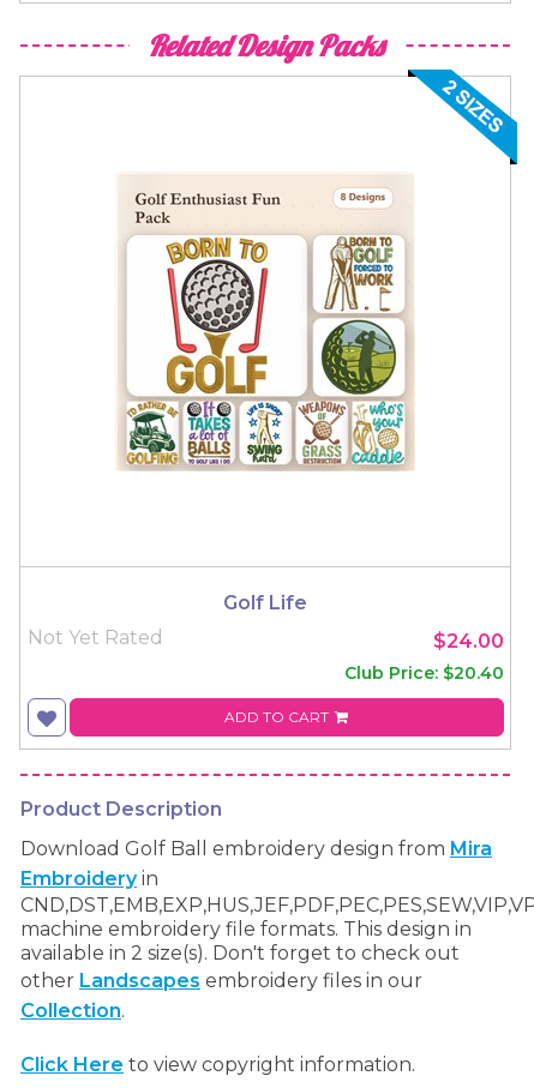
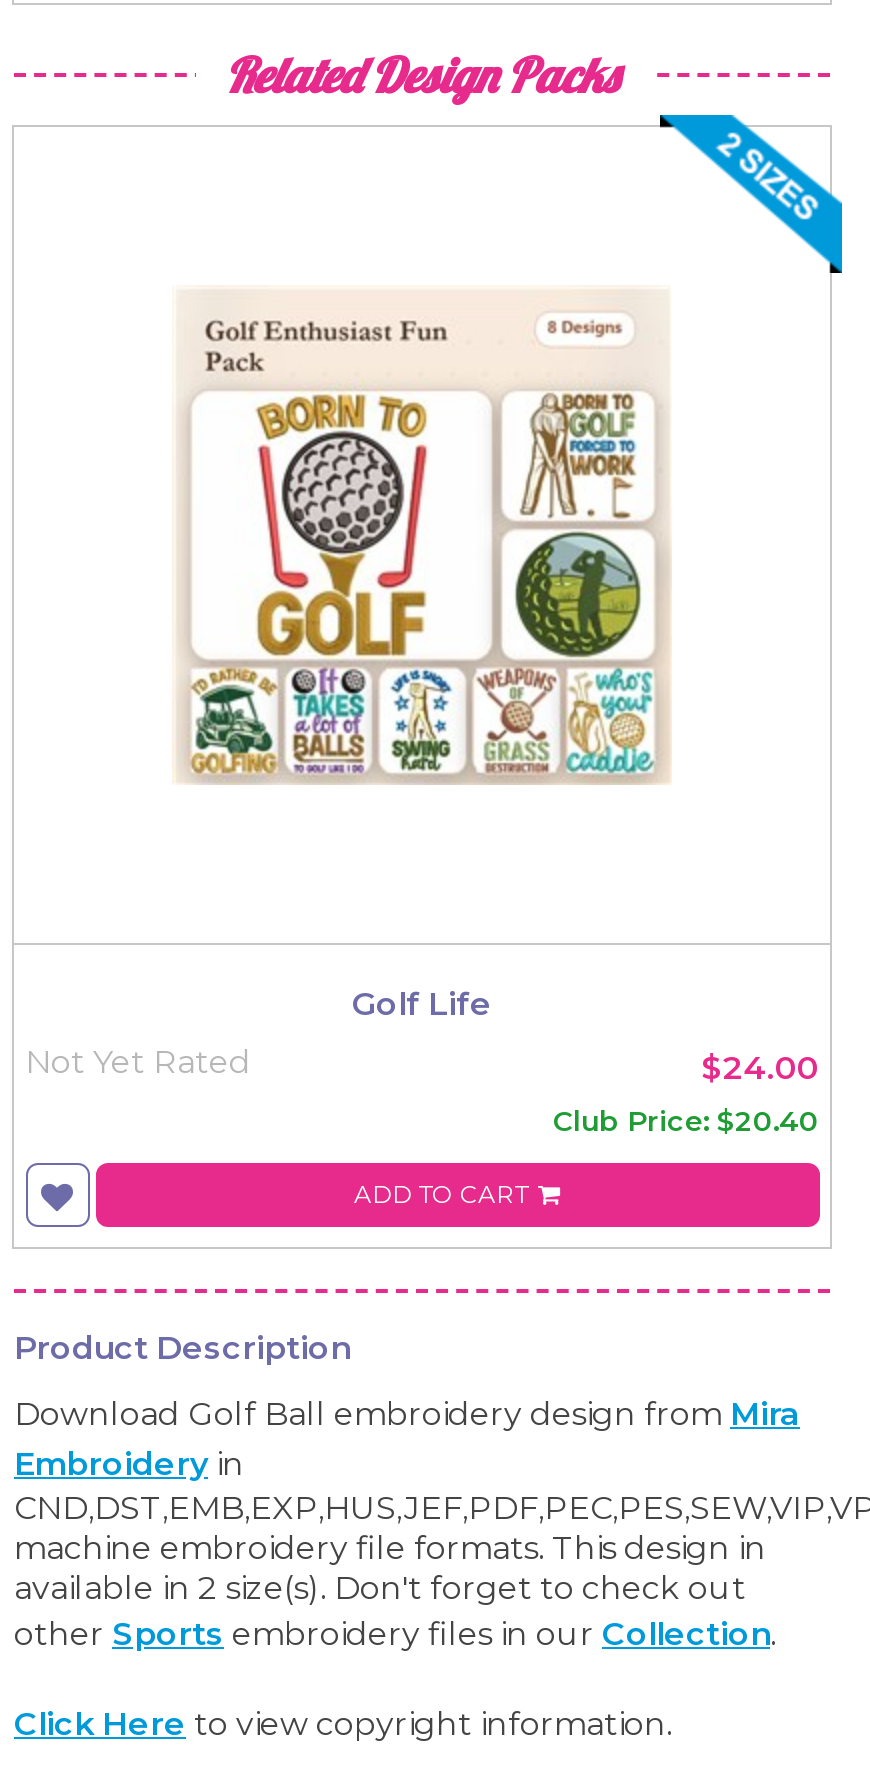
[20,969,422,1022] other Landscapes embroidery files in our | Collection. -> [14,1614,776,1652] other Sports embroidery files in our Collection.

